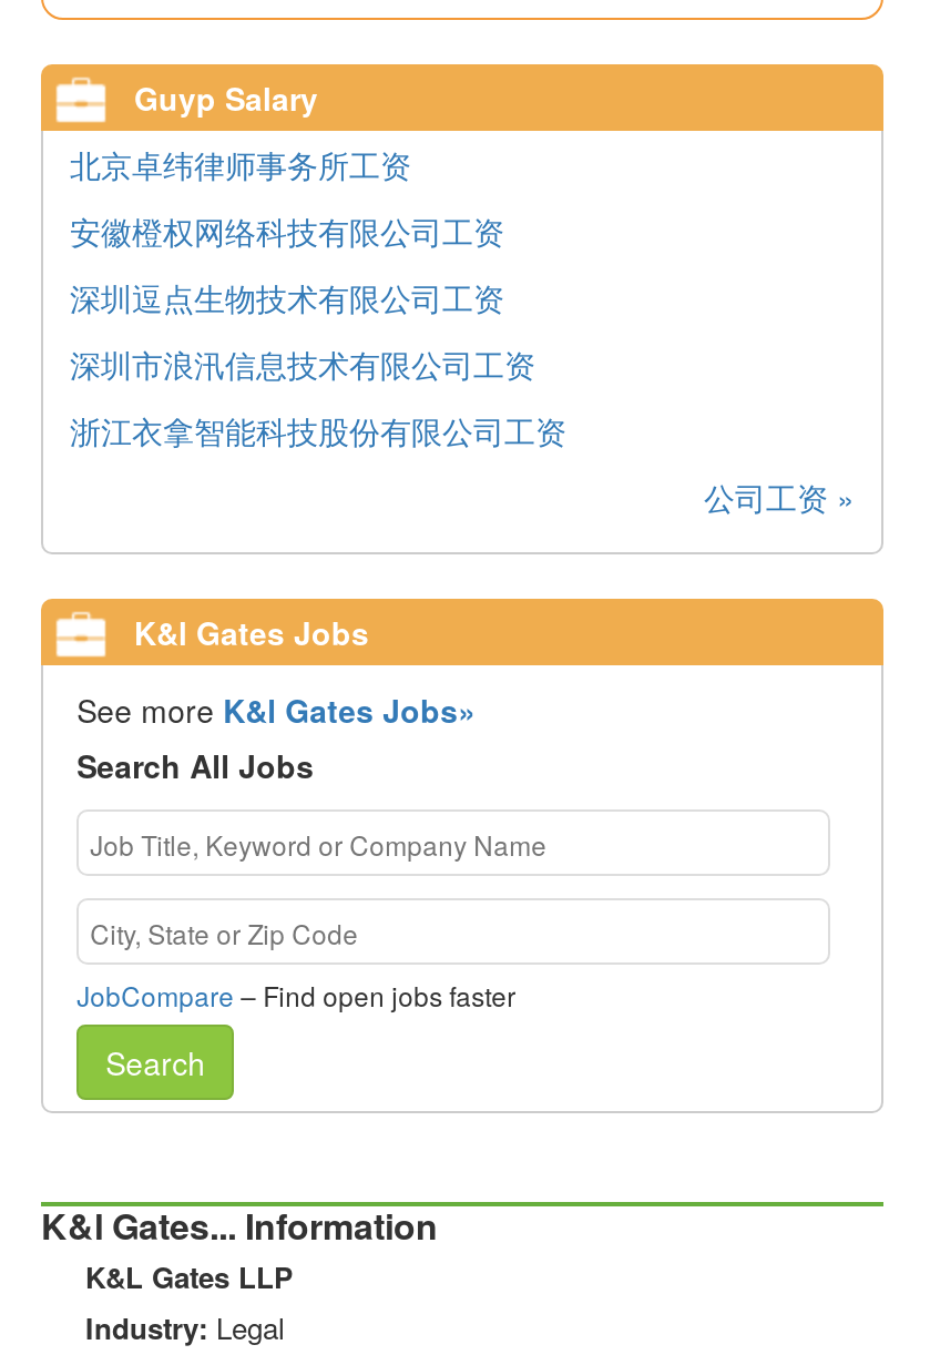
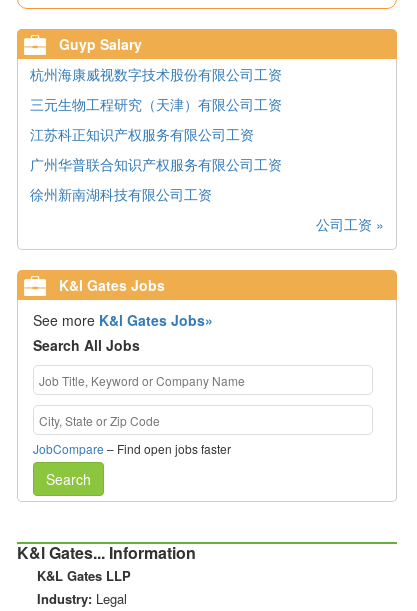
[70,142,411,187] 北京卓纬律师事务所工资 -> [30,64,282,84] 杭州海康威视数字技术股份有限公司工资
[70,209,504,253] 安徽橙权网络科技有限公司工资 -> [30,94,282,114] 三元生物工程研究（天津）有限公司工资
[70,275,504,320] 深圳逗点生物技术有限公司工资 -> [30,124,254,144] 江苏科正知识产权服务有限公司工资
[70,342,535,386] 深圳市浪汛信息技术有限公司工资 -> [30,154,282,174] 广州华普联合知识产权服务有限公司工资
[70,408,566,453] 浙江衣拿智能科技股份有限公司工资 -> [30,184,212,204] 徐州新南湖科技有限公司工资

